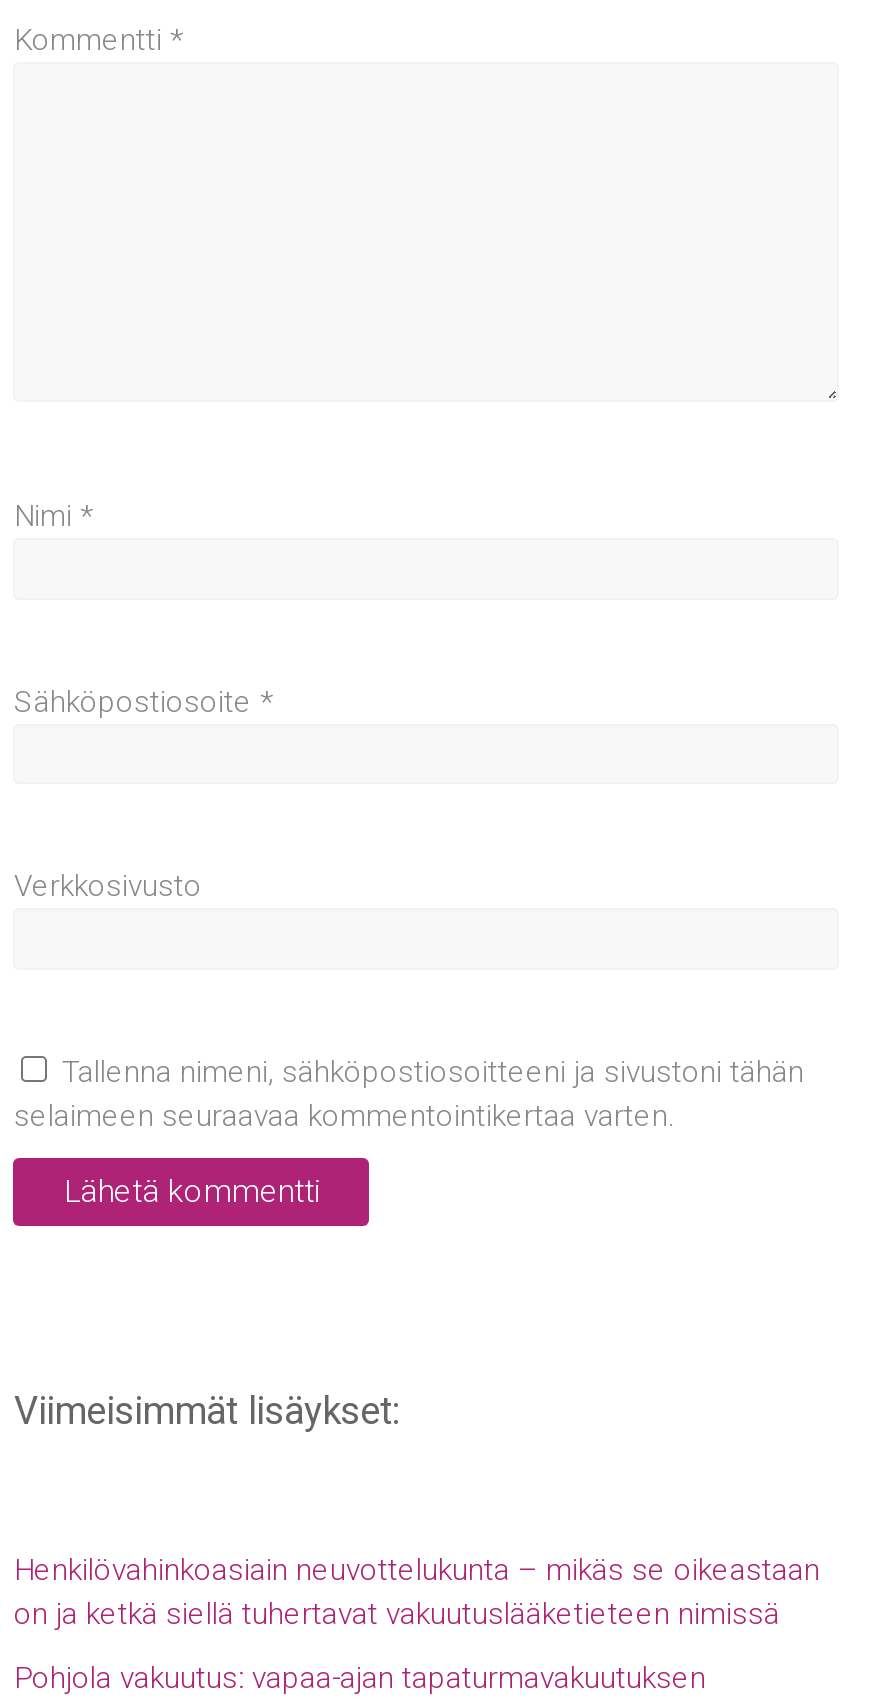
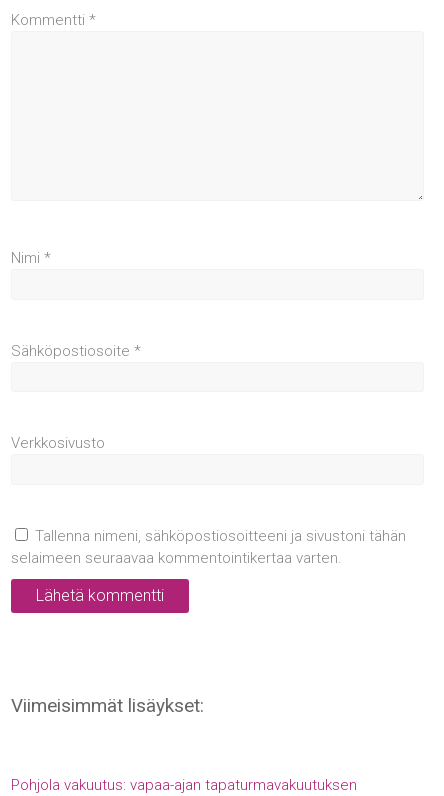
[14,1551,820,1631] Henkilövahinkoasiain neuvottelukunta – mikäs se oikeastaan | on ja ketkä siellä tuhertavat vakuutuslääketieteen nimissä -> none

